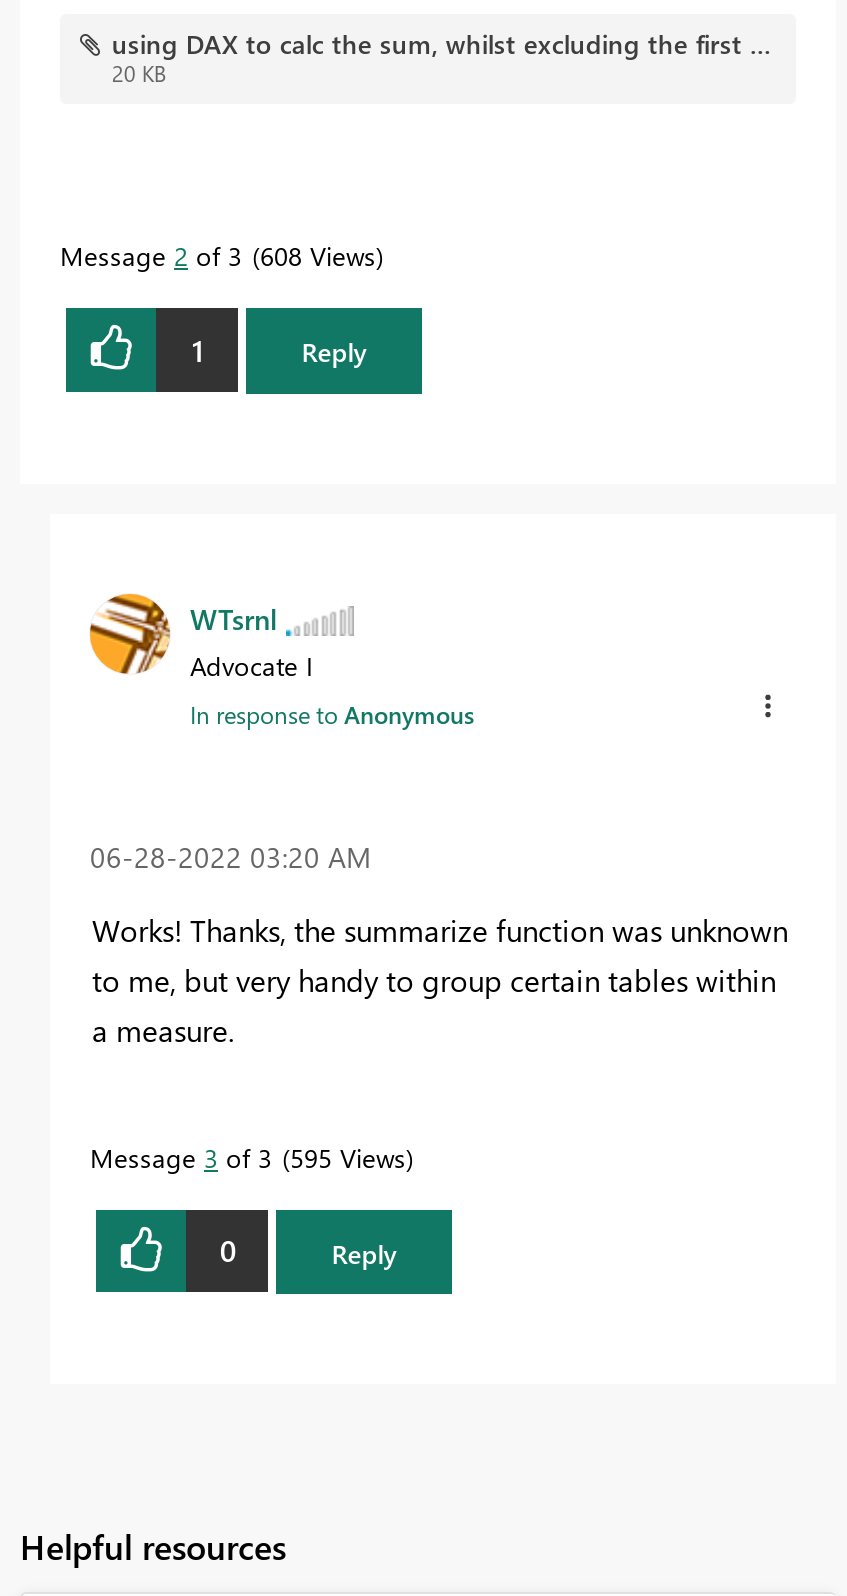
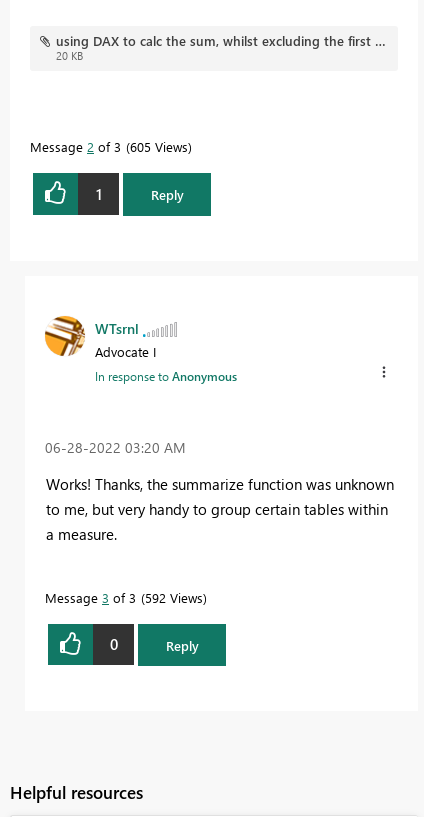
[60,239,376,273] Message 2 of 3 608 Views -> [30,138,188,155] Message 2 of 3 605 Views
[90,1140,406,1174] Message 3 of 3 595 Views -> [45,589,203,606] Message 3 of 3 592 Views

